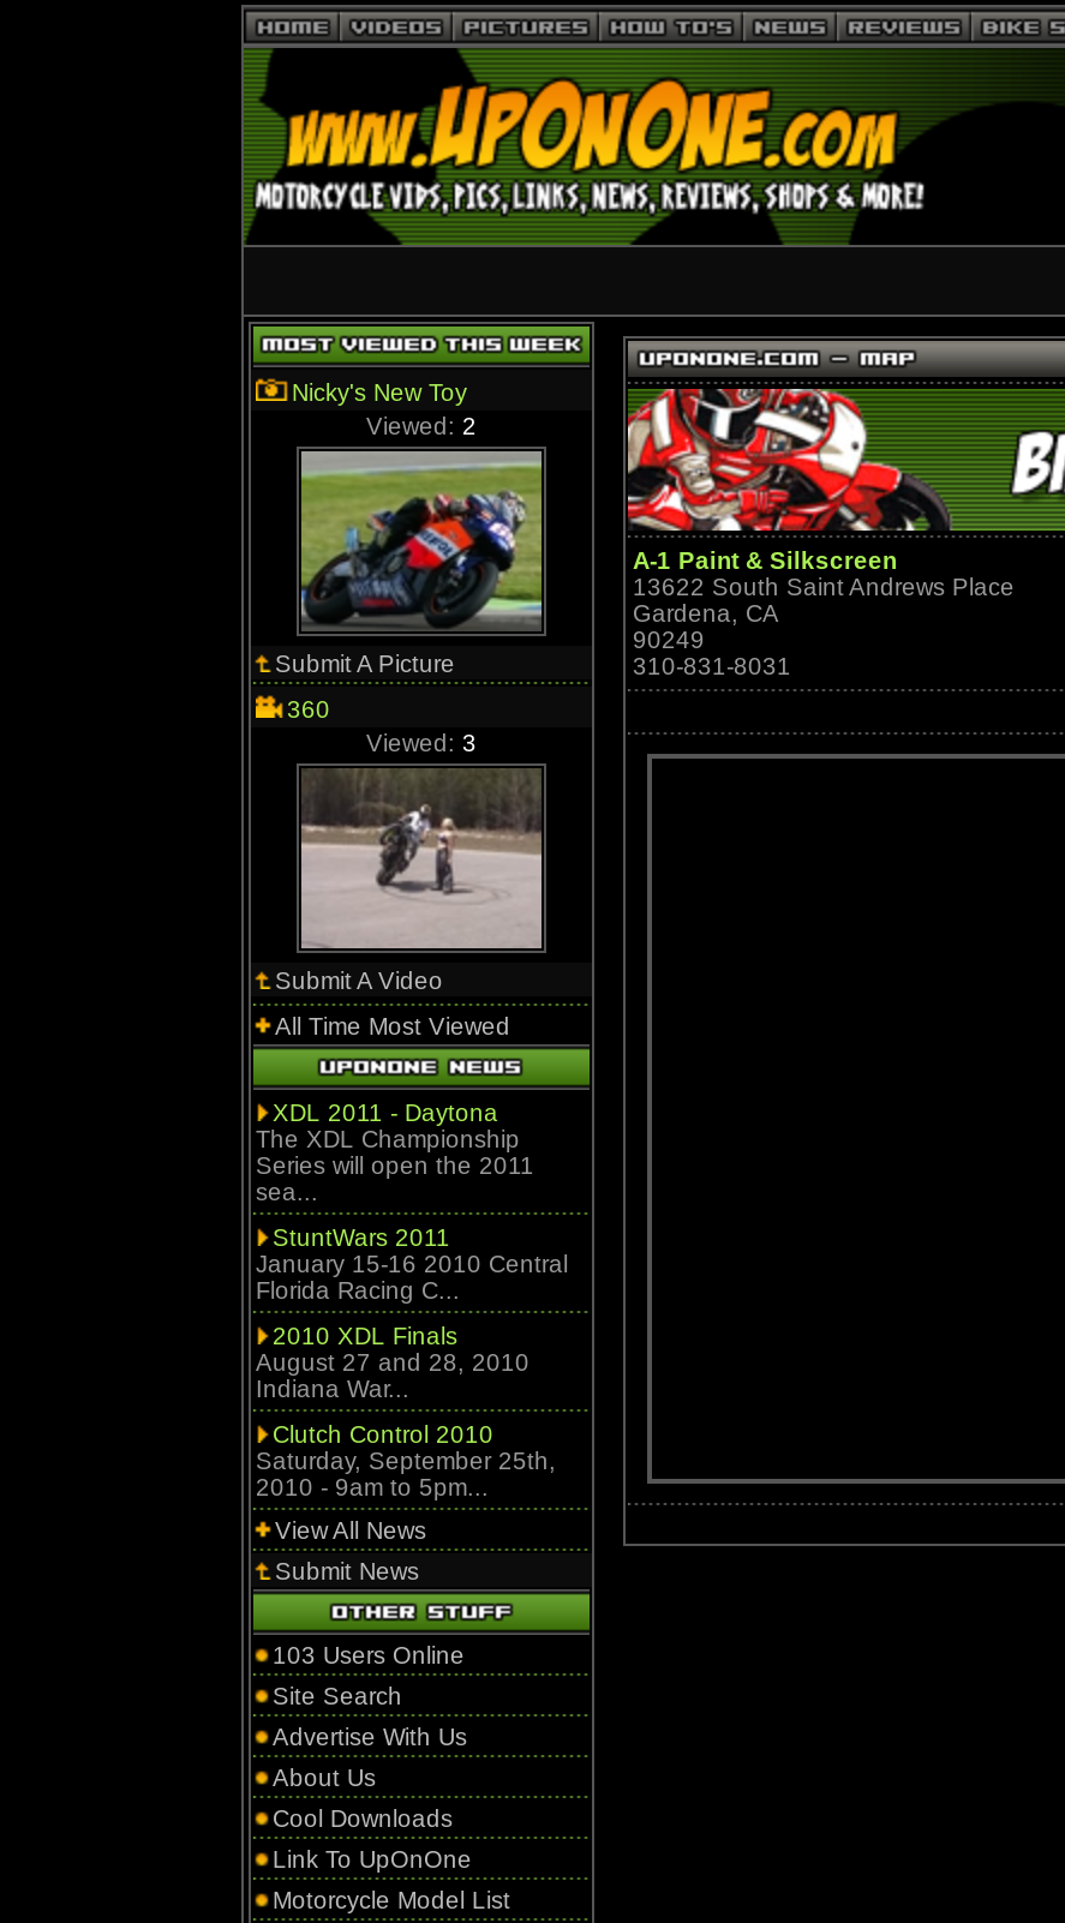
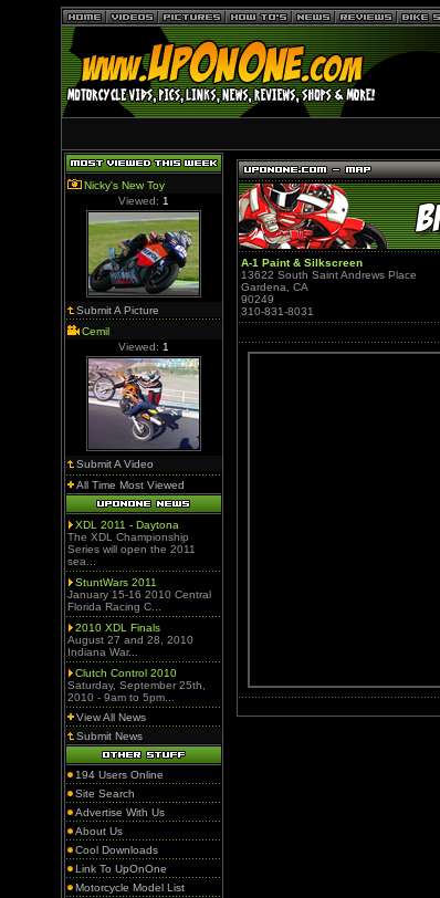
[366,413,477,439] Viewed: 2 -> [118,195,169,207] Viewed: 1
[287,696,477,756] 360 | Viewed: 3 -> [82,325,169,353] Cemil | Viewed: 1
[301,768,542,951] [image] -> [87,357,200,449] [image]
[273,1642,465,1669] 103 Users Online -> [75,769,164,781] 194 Users Online

